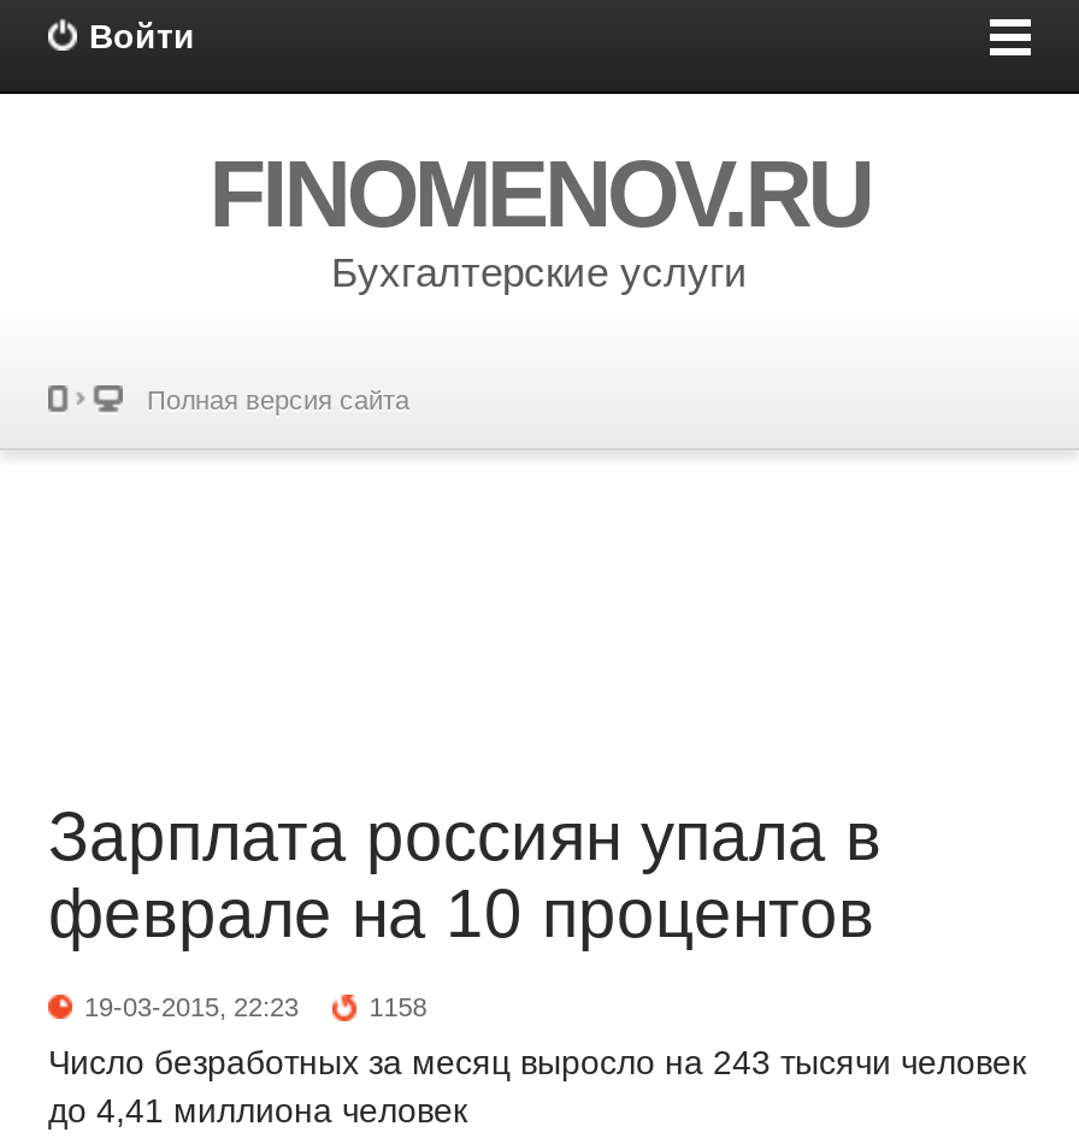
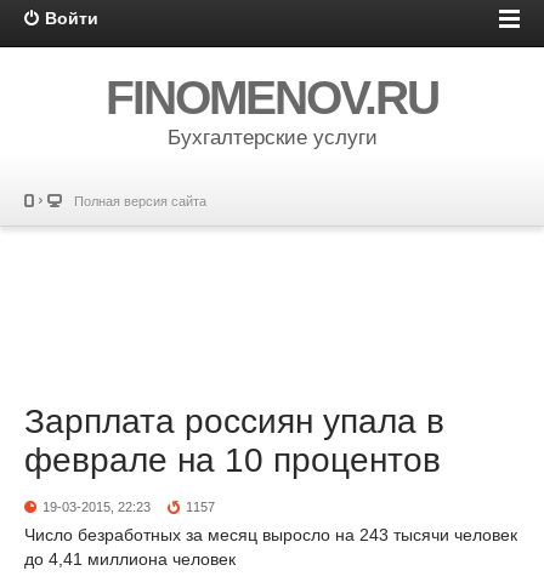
[369,992,427,1021] 1158 -> [186,500,215,514] 1157

